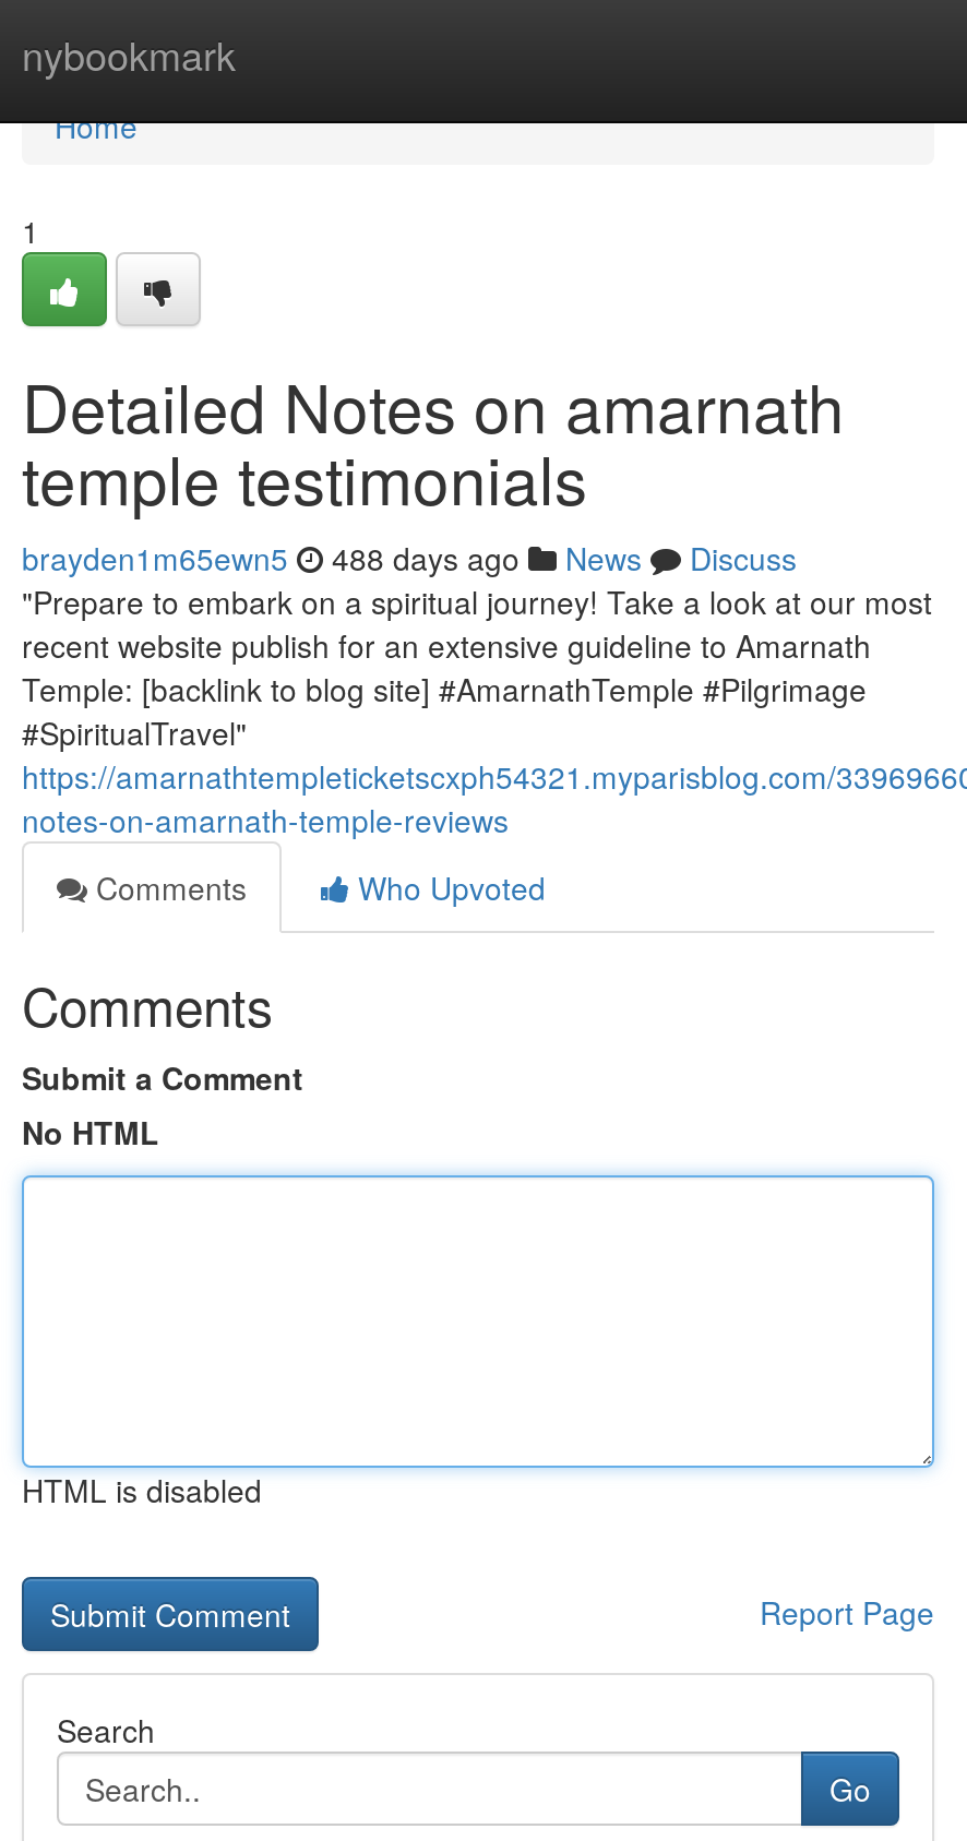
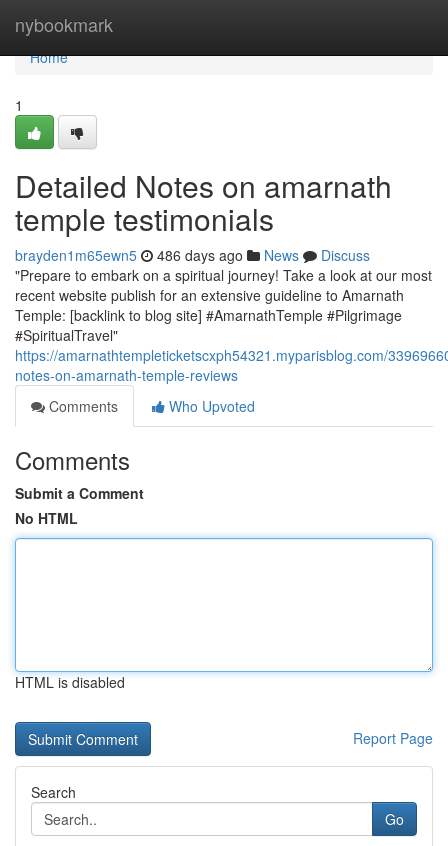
[22,536,797,579] brayden1m65ewn5 488 days ago News Discuss -> [15,245,370,265] brayden1m65ewn5 486 days ago News Discuss

